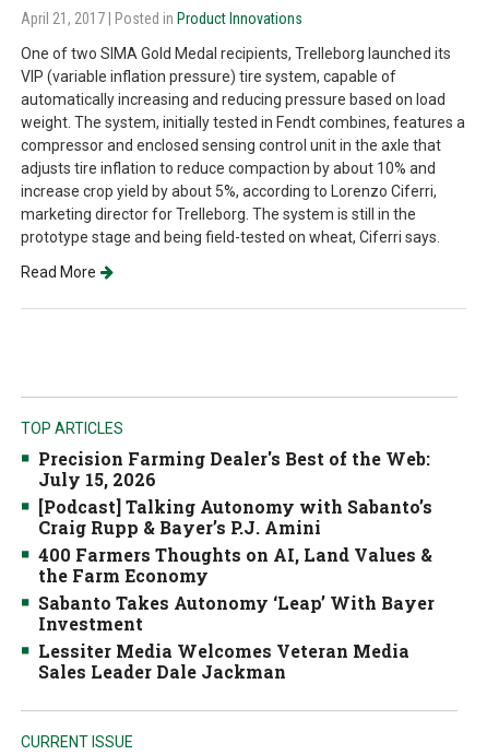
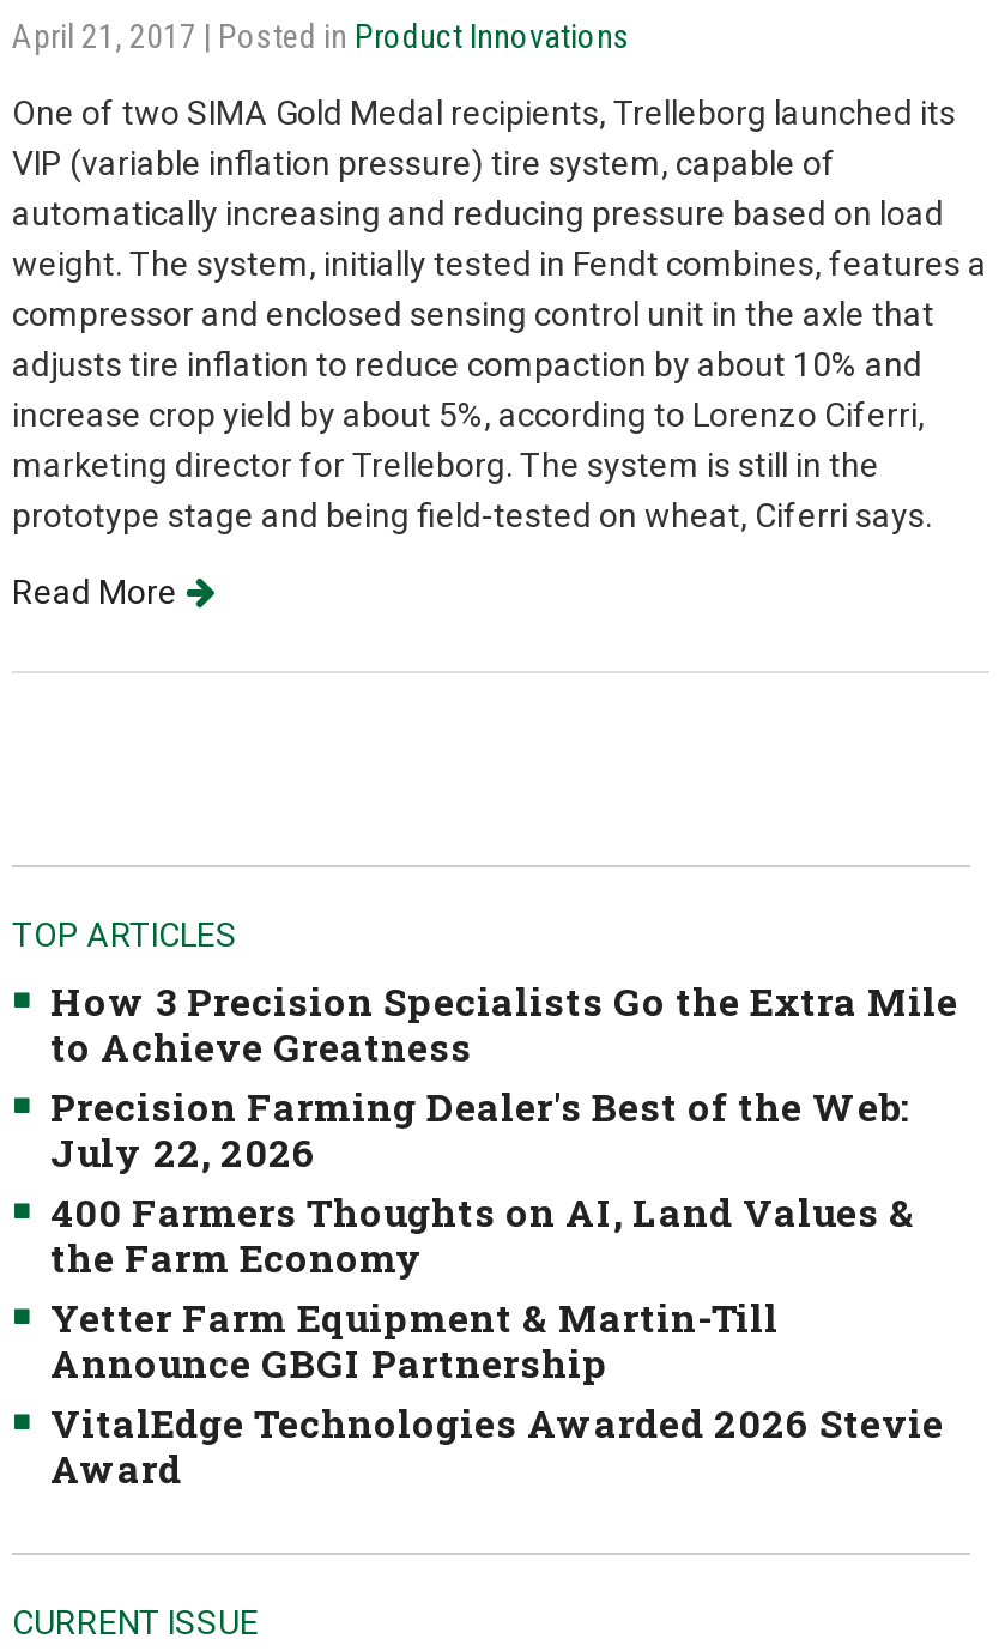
none -> [50,975,958,1071] How 3 Precision Specialists Go the Extra Mile | to Achieve Greatness
moved [38,447,430,470] -> [50,1081,910,1131]: Precision Farming Dealer's Best of the Web:
[38,468,432,539] July 15, 2026 | [Podcast] Talking Autonomy with Sabanto’s | Craig Rupp & Bayer’s P.J. Amini -> [50,1126,316,1177] July 22, 2026
[38,591,435,683] Sabanto Takes Autonomy ‘Leap’ With Bayer | Investment | Lessiter Media Welcomes Veteran Media | Sales Leader Dale Jackman -> [50,1292,944,1493] Yetter Farm Equipment & Martin-Till | Announce GBGI Partnership | VitalEdge Technologies Awarded 2026 Stevie | Award

